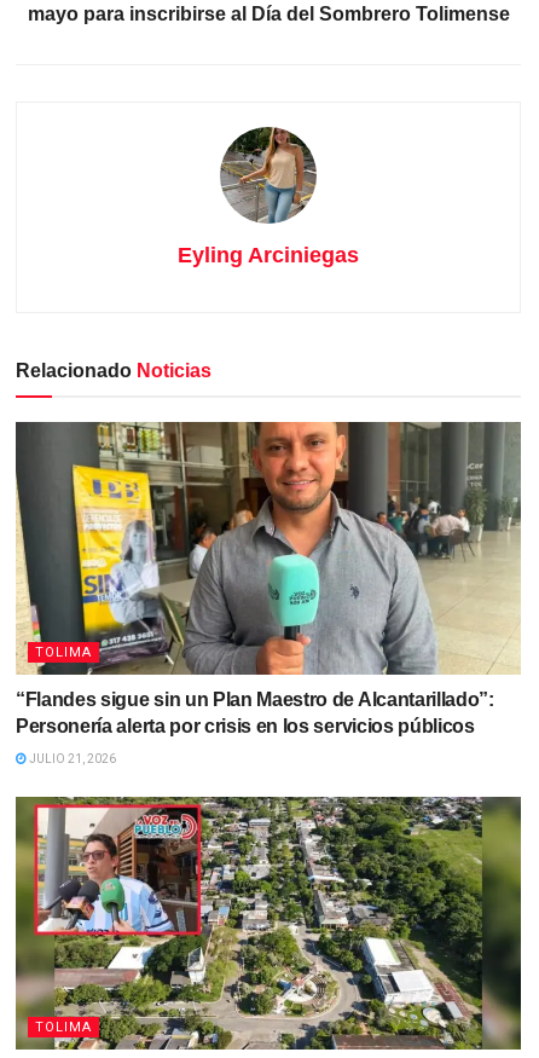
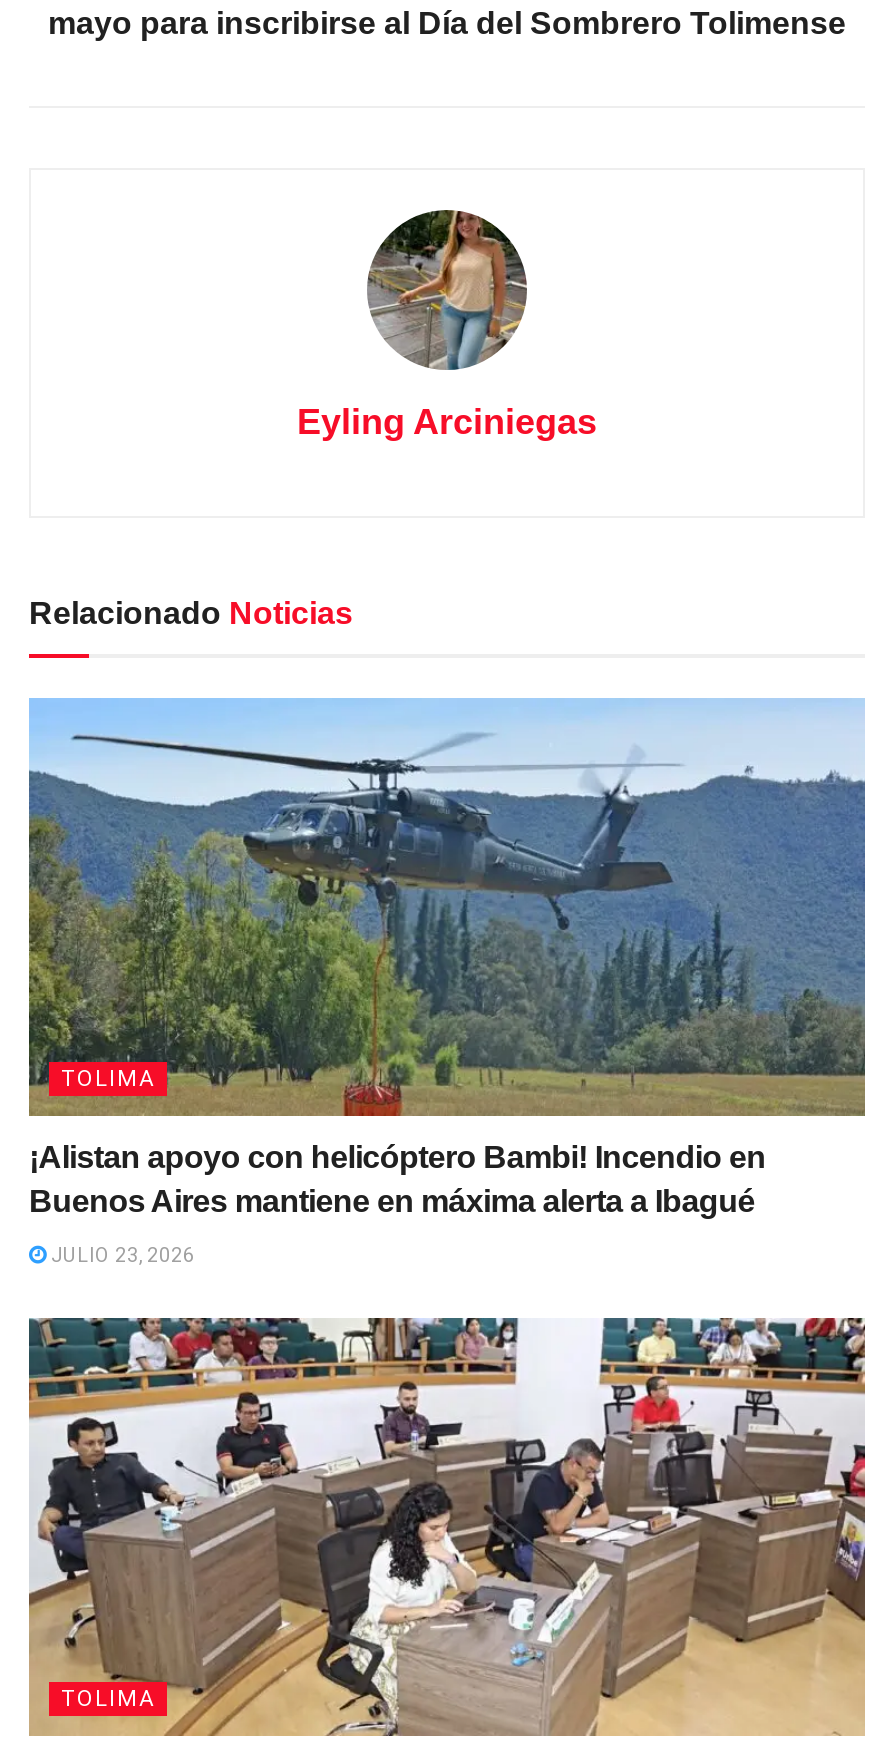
[15,421,522,736] [image] | “Flandes sigue sin un Plan Maestro de Alcantarillado”: | Personería alerta por crisis en los servicios públicos -> [27,696,867,1218] [image] | ¡Alistan apoyo con helicóptero Bambi! Incendio en | Buenos Aires mantiene en máxima alerta a Ibagué
[27,752,116,765] JULIO 21, 2026 -> [47,1244,195,1266] JULIO 23, 2026
[15,796,522,1051] [image] -> [29,1316,867,1738] [image]

